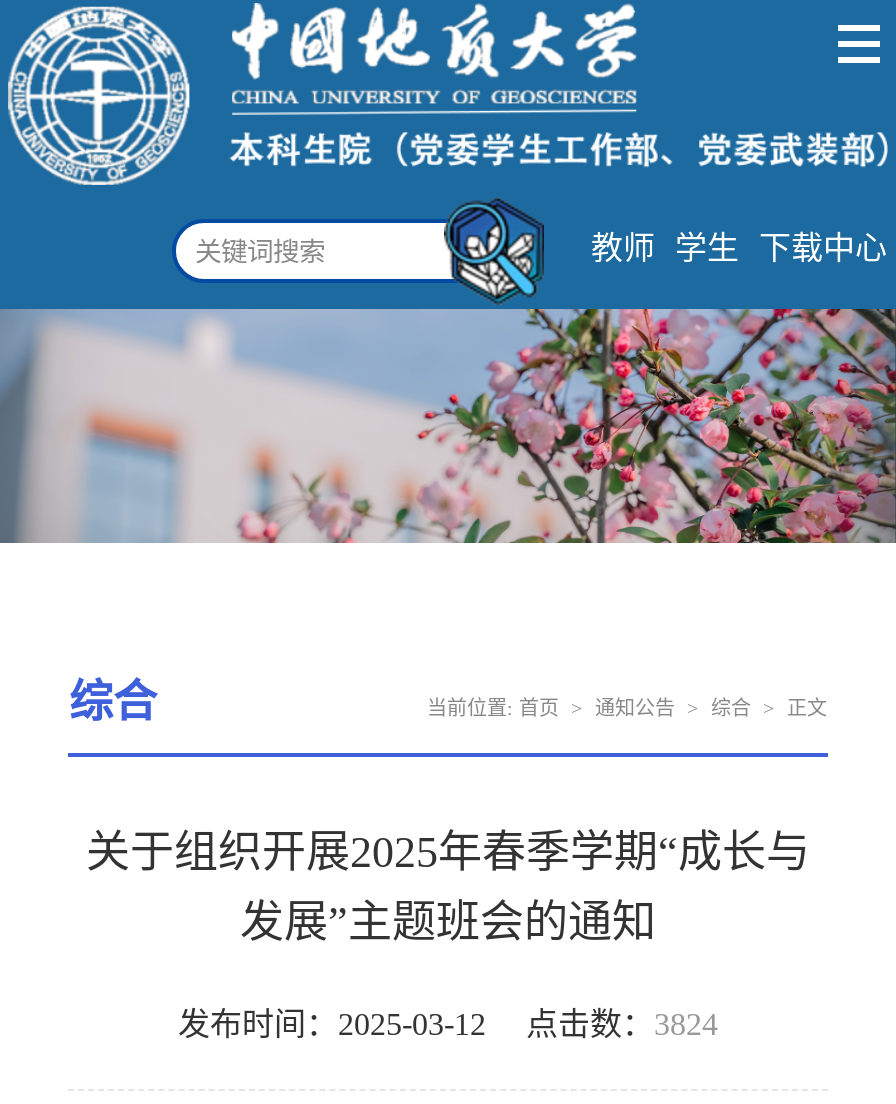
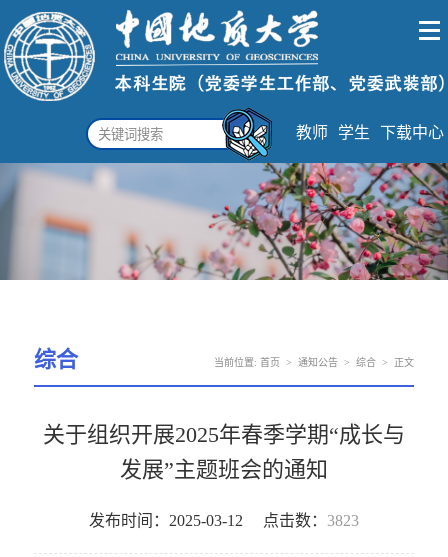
[178,1006,718,1040] 发布时间：2025-03-12 点击数：3824 -> [89,512,359,529] 发布时间：2025-03-12 点击数：3823

